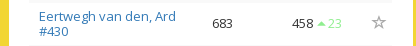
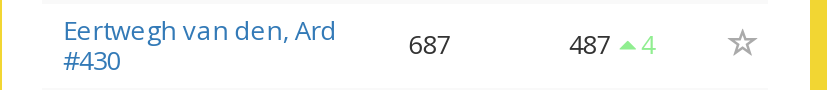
[39,7,233,32] Eertwegh van den, Ard 683 -> [63,12,451,62] Eertwegh van den, Ard 687
[292,14,313,32] 458 -> [569,26,611,62] 487
[325,14,342,32] 23 -> [635,26,655,62] 4

